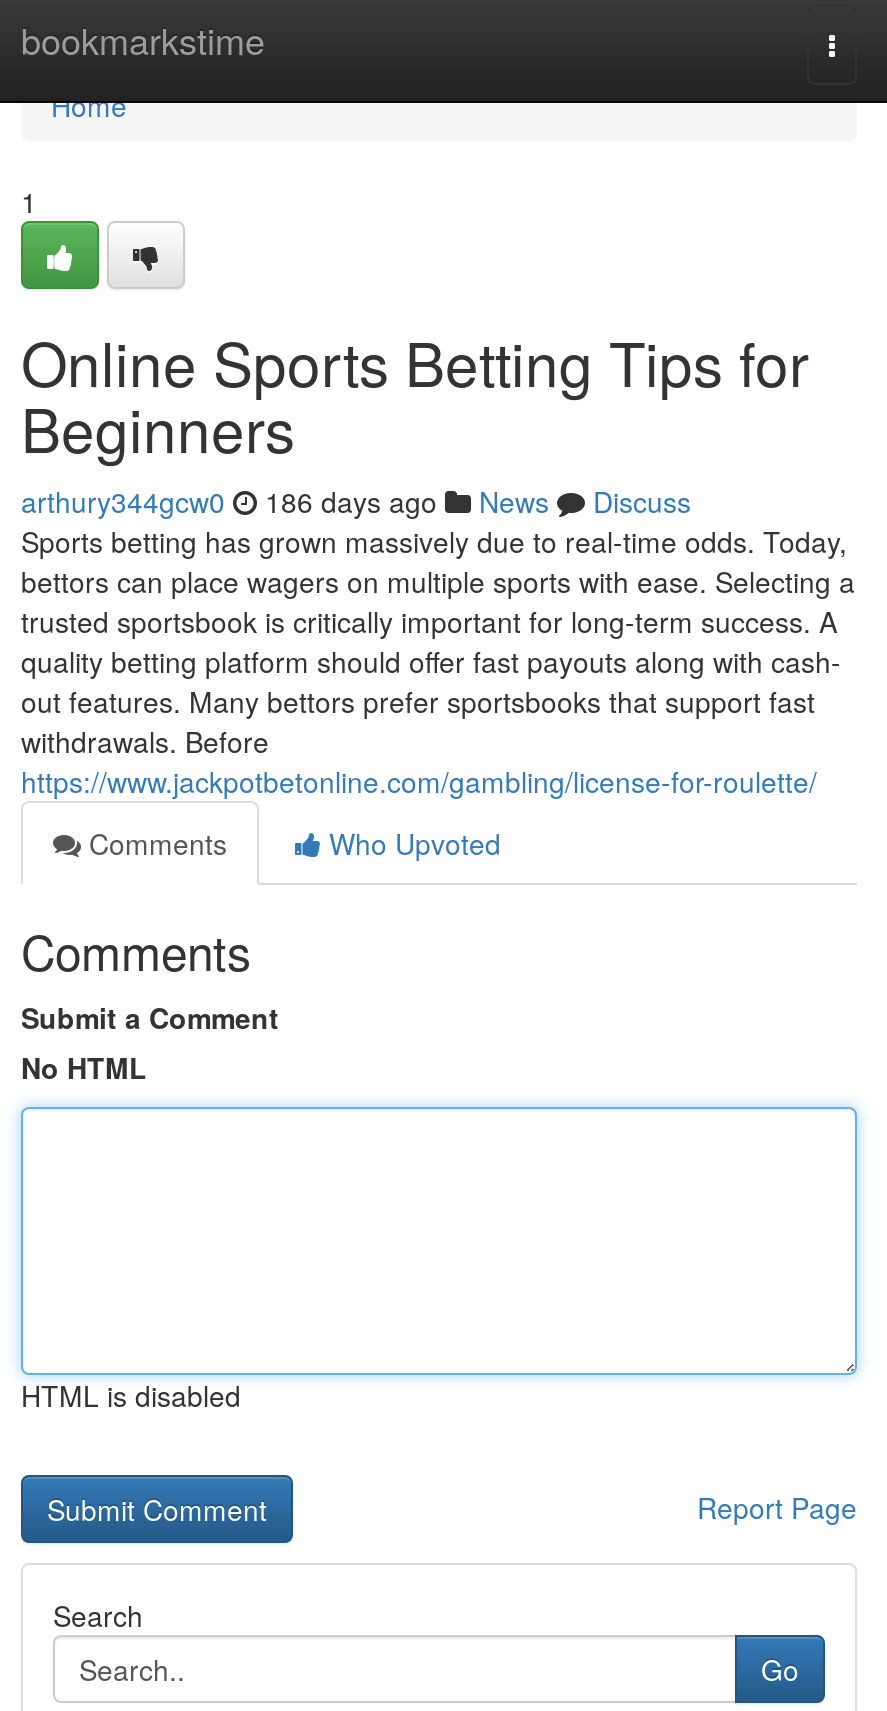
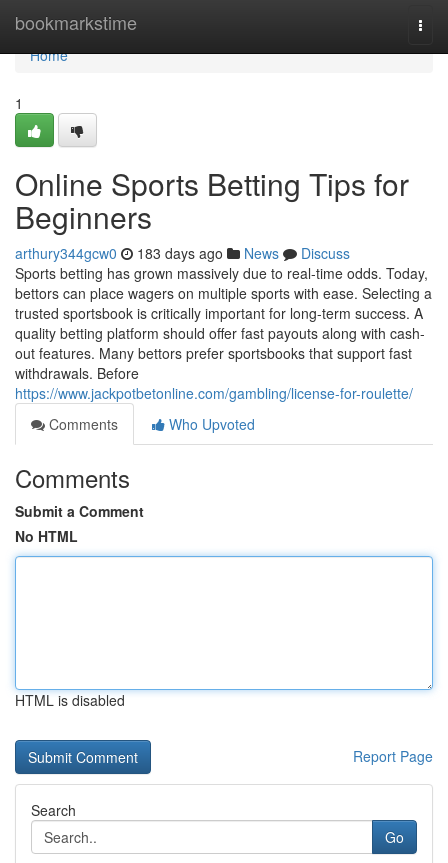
[21,481,691,521] arthury344gcw0 186 days ago News Discuss -> [15,243,350,263] arthury344gcw0 183 days ago News Discuss

